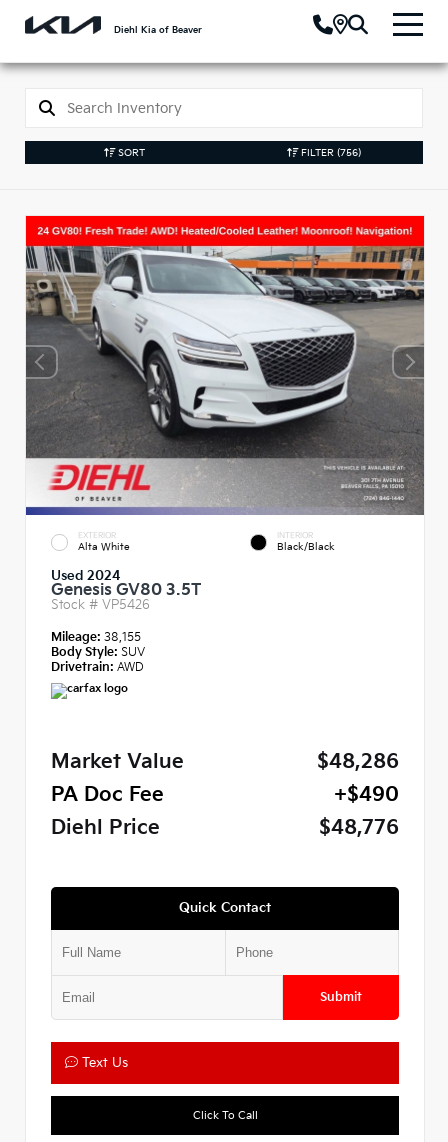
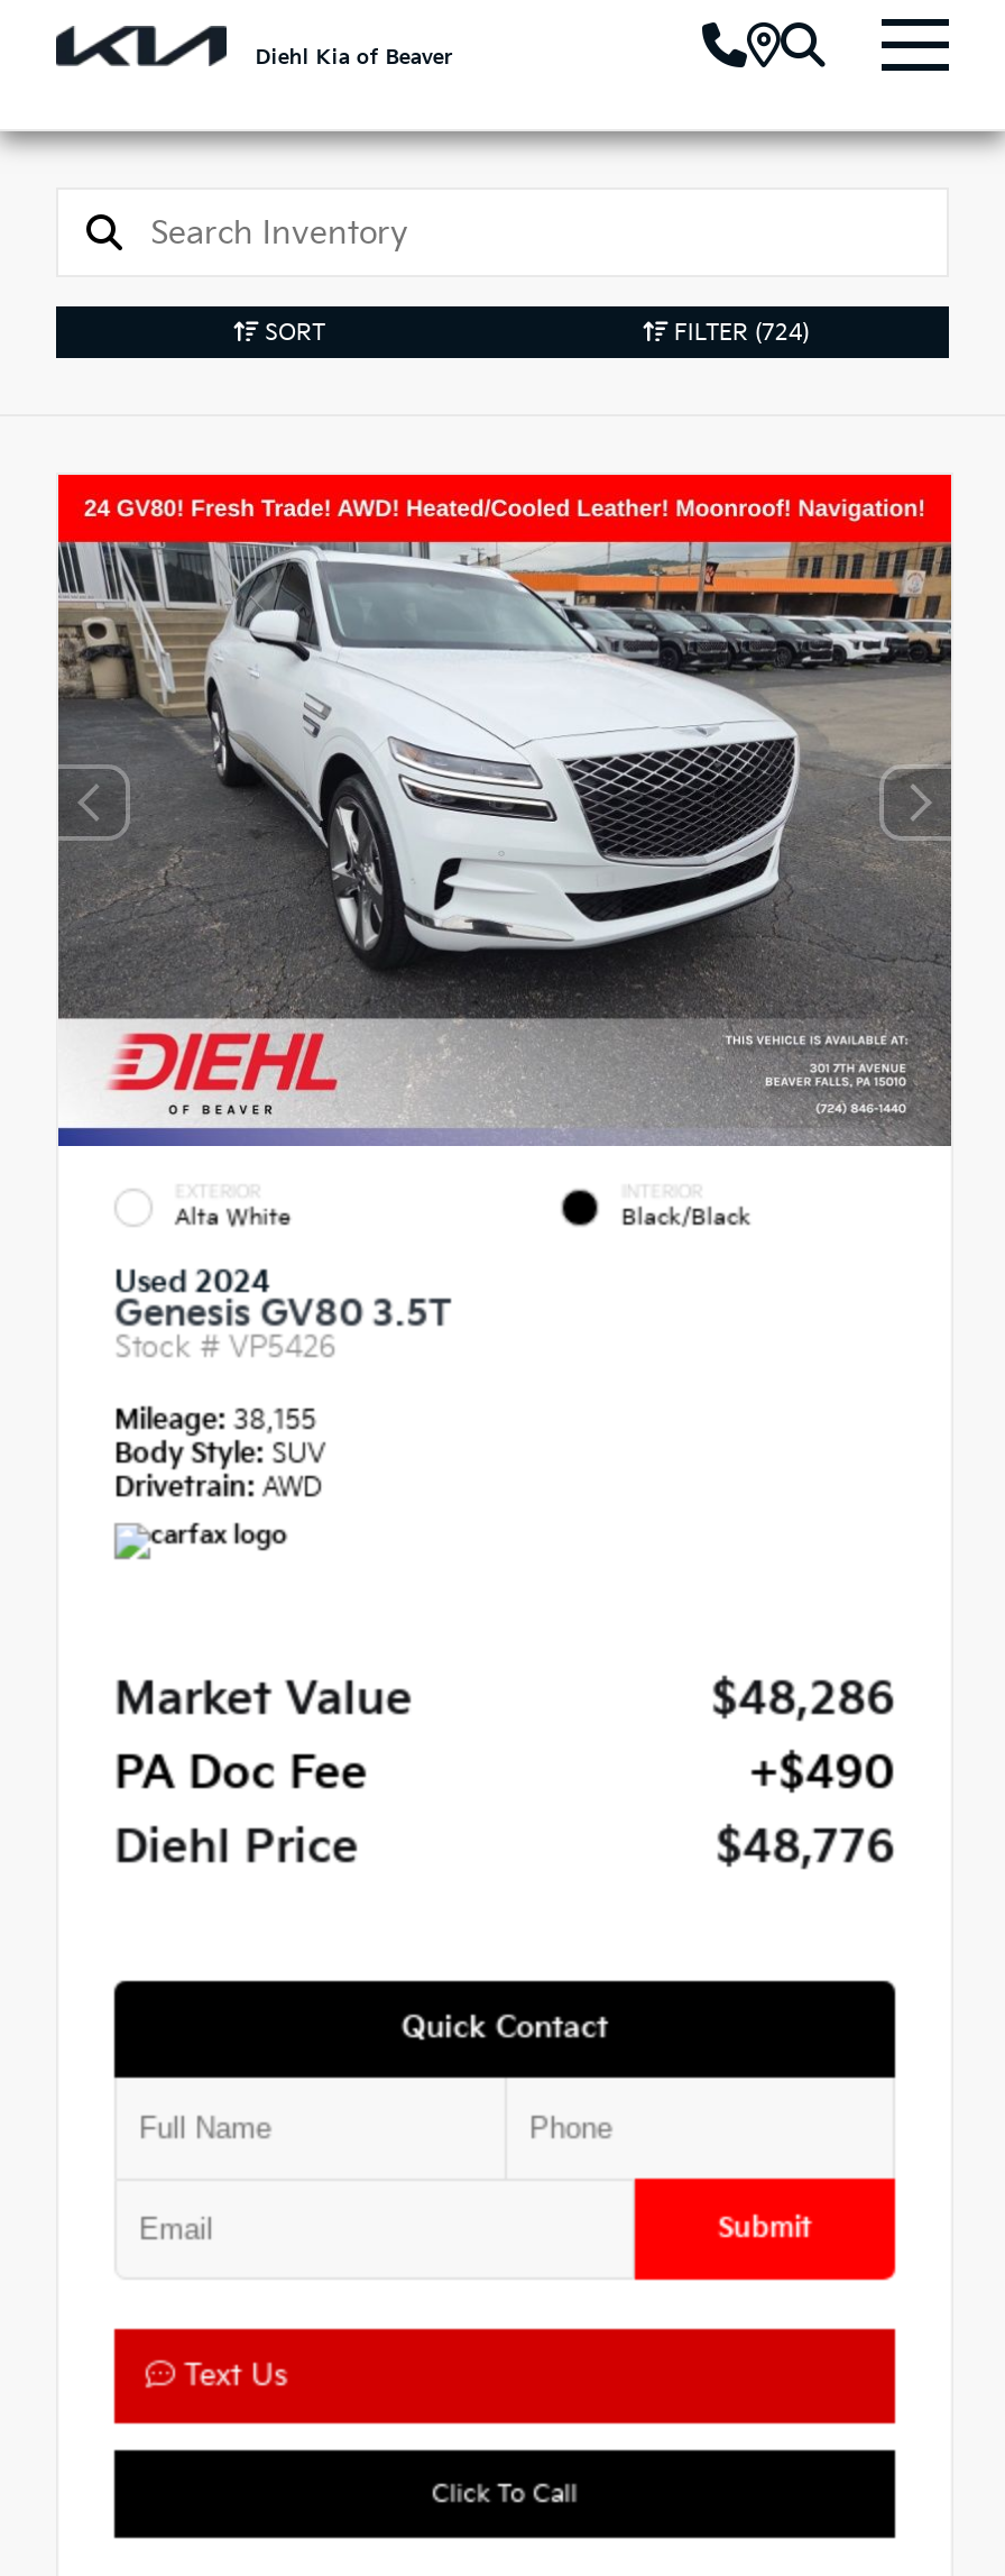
[297,147,360,159] FILTER (756) -> [667,319,809,346] FILTER (724)

